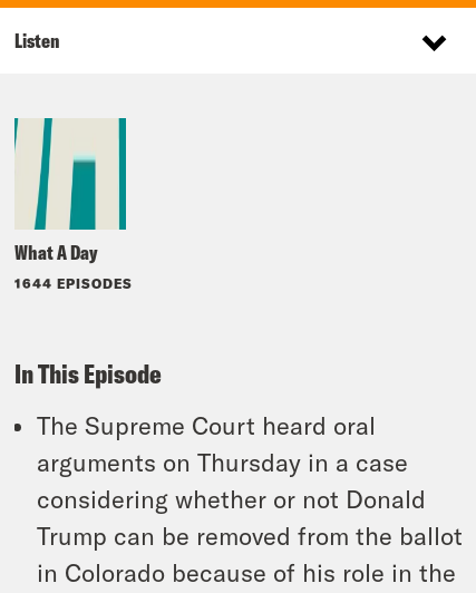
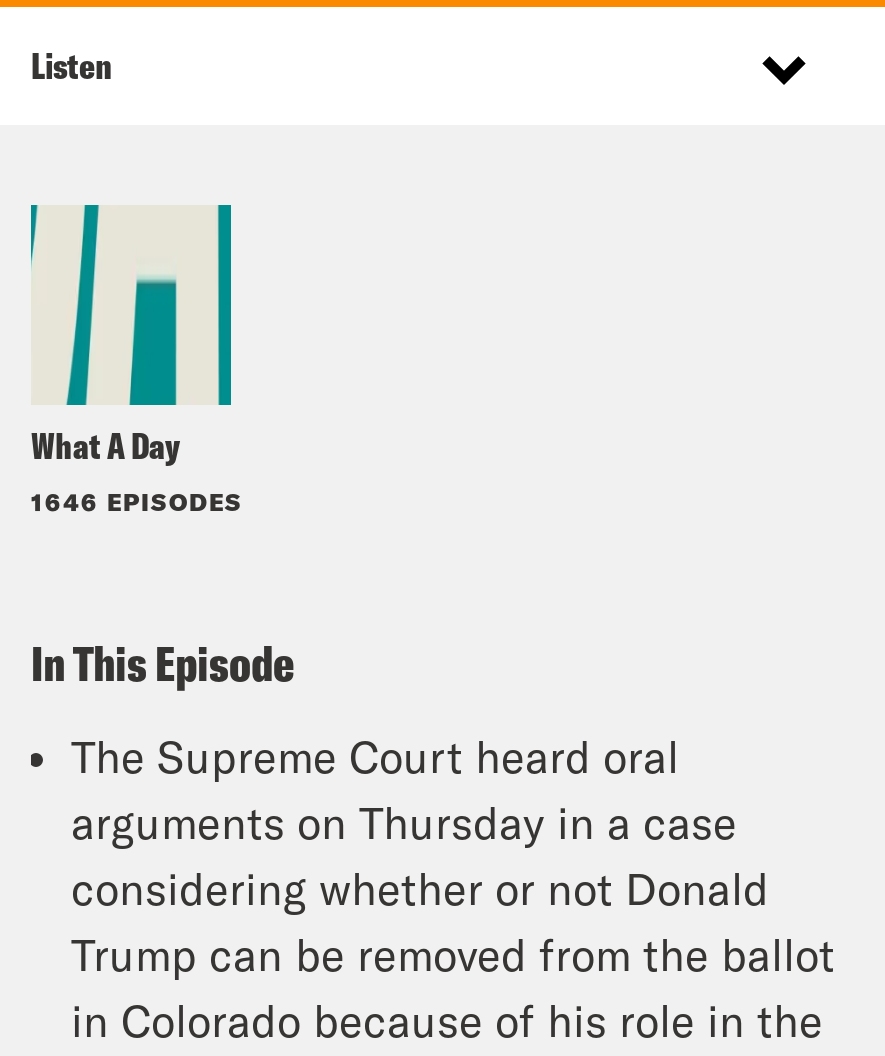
[14,276,133,291] 1644 EPISODES -> [31,488,243,516] 1646 EPISODES

